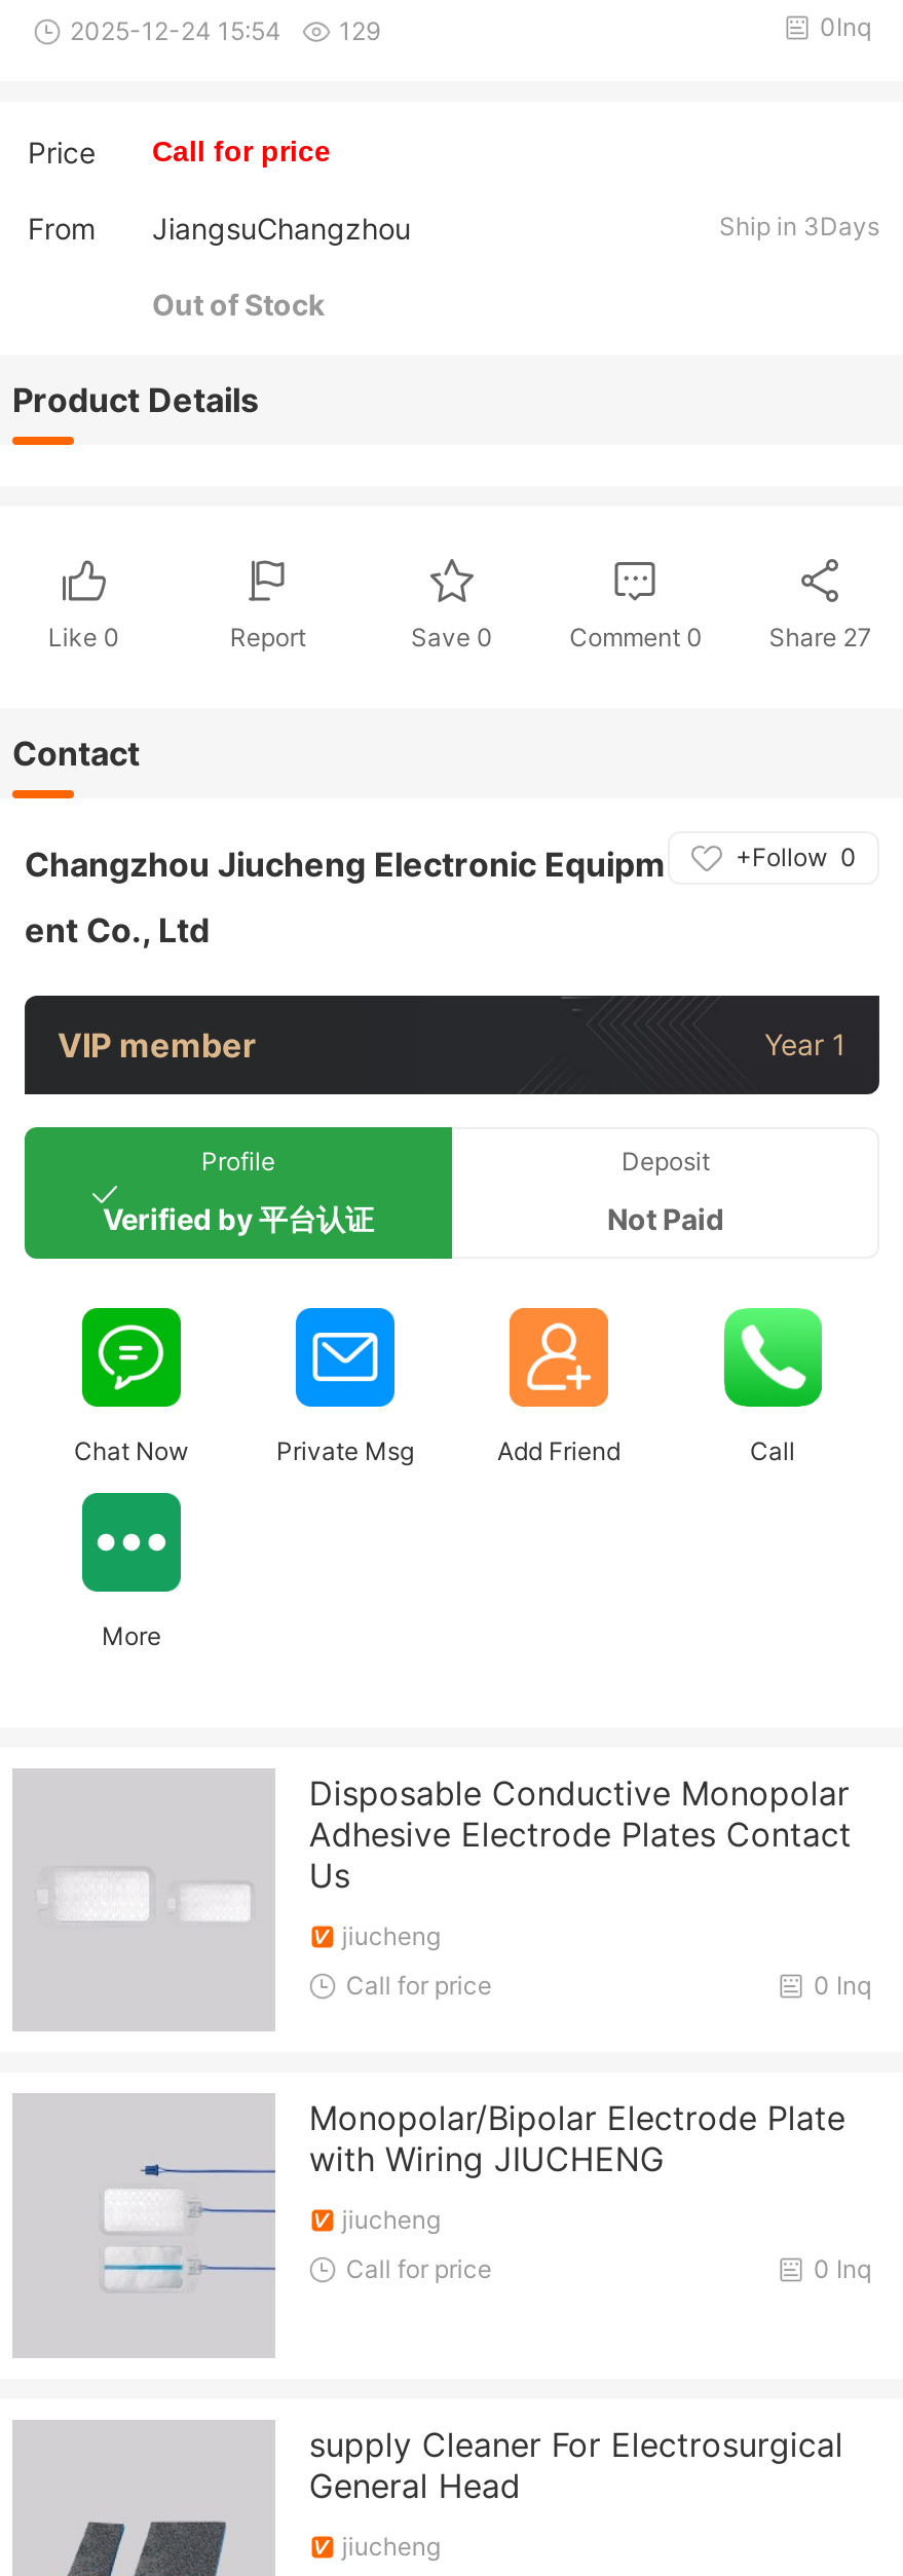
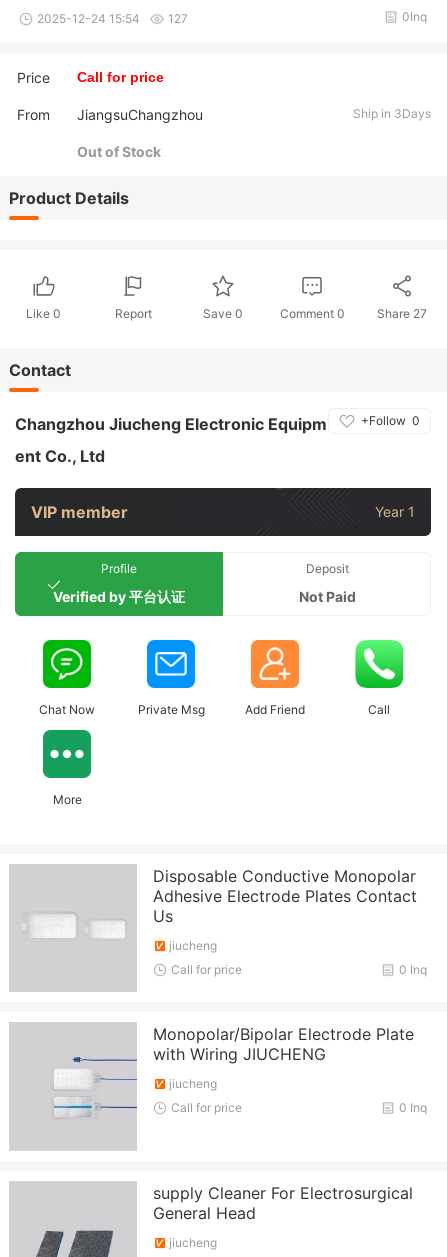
[70,15,380,46] 2025-12-24 15:54 129 -> [37,11,188,26] 2025-12-24 15:54 127

